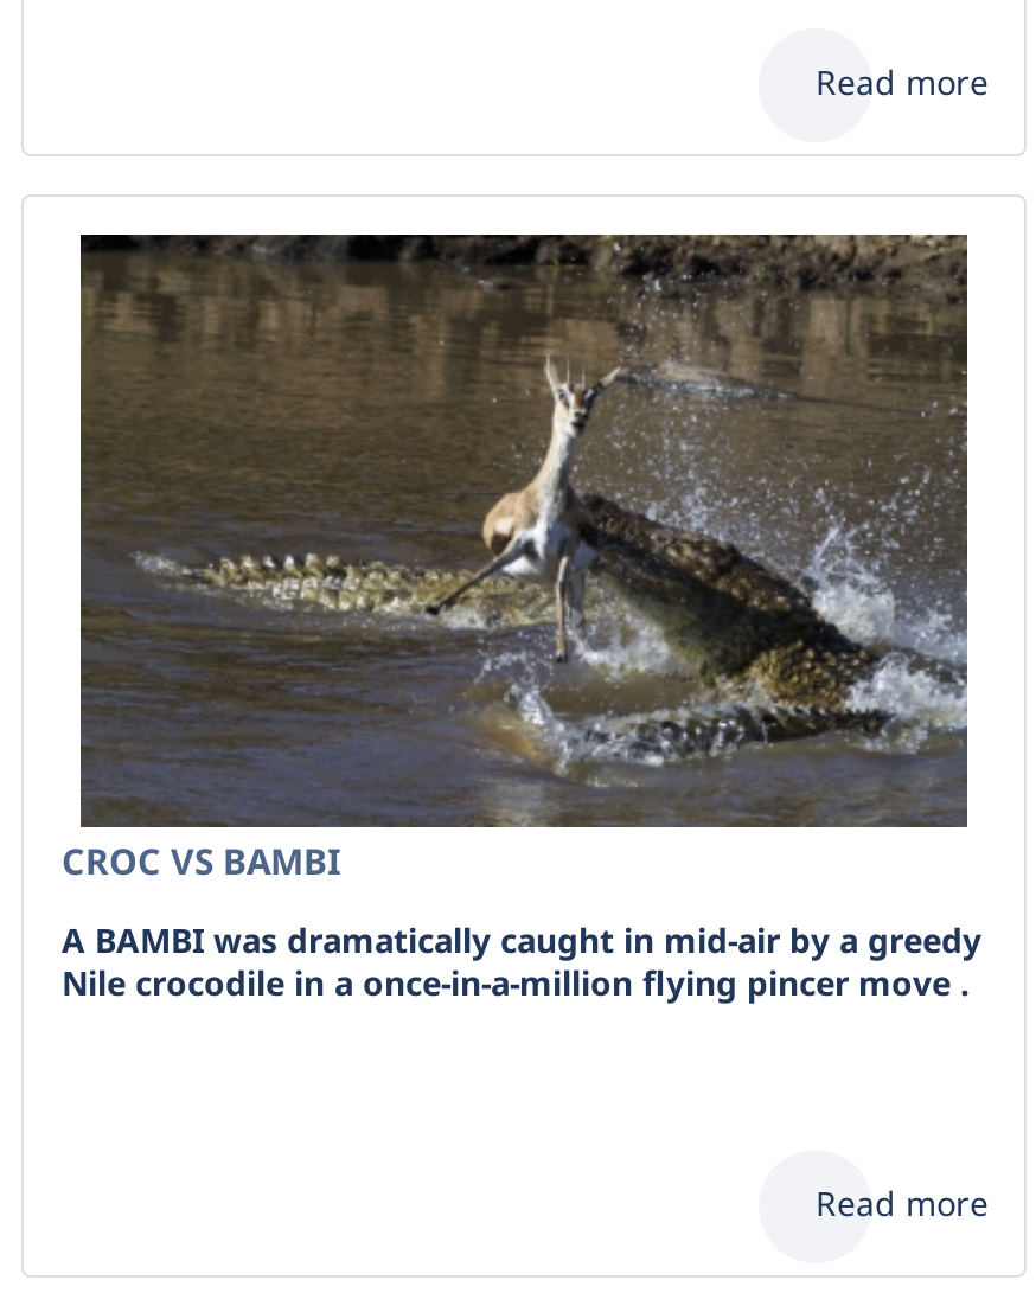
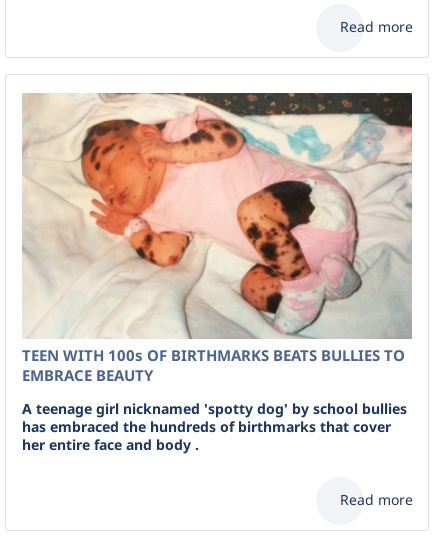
[62,232,986,884] [image] | CROC VS BAMBI -> [21,91,413,385] [image] | TEEN WITH 100s OF BIRTHMARKS BEATS BULLIES TO | EMBRACE BEAUTY
[62,917,981,1005] A BAMBI was dramatically caught in mid-air by a greedy | Nile crocodile in a once-in-a-million flying pincer move . -> [22,399,407,454] A teenage girl nicknamed 'spotty dog' by school bullies | has embraced the hundreds of birthmarks that cover | her entire face and body .

